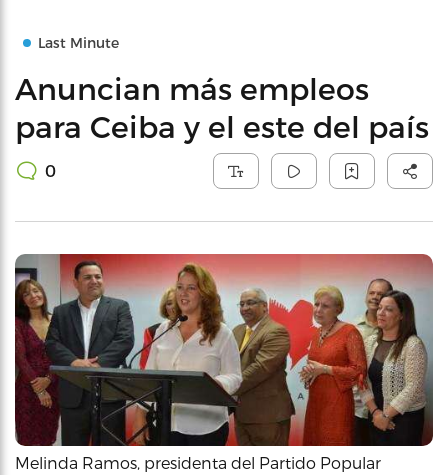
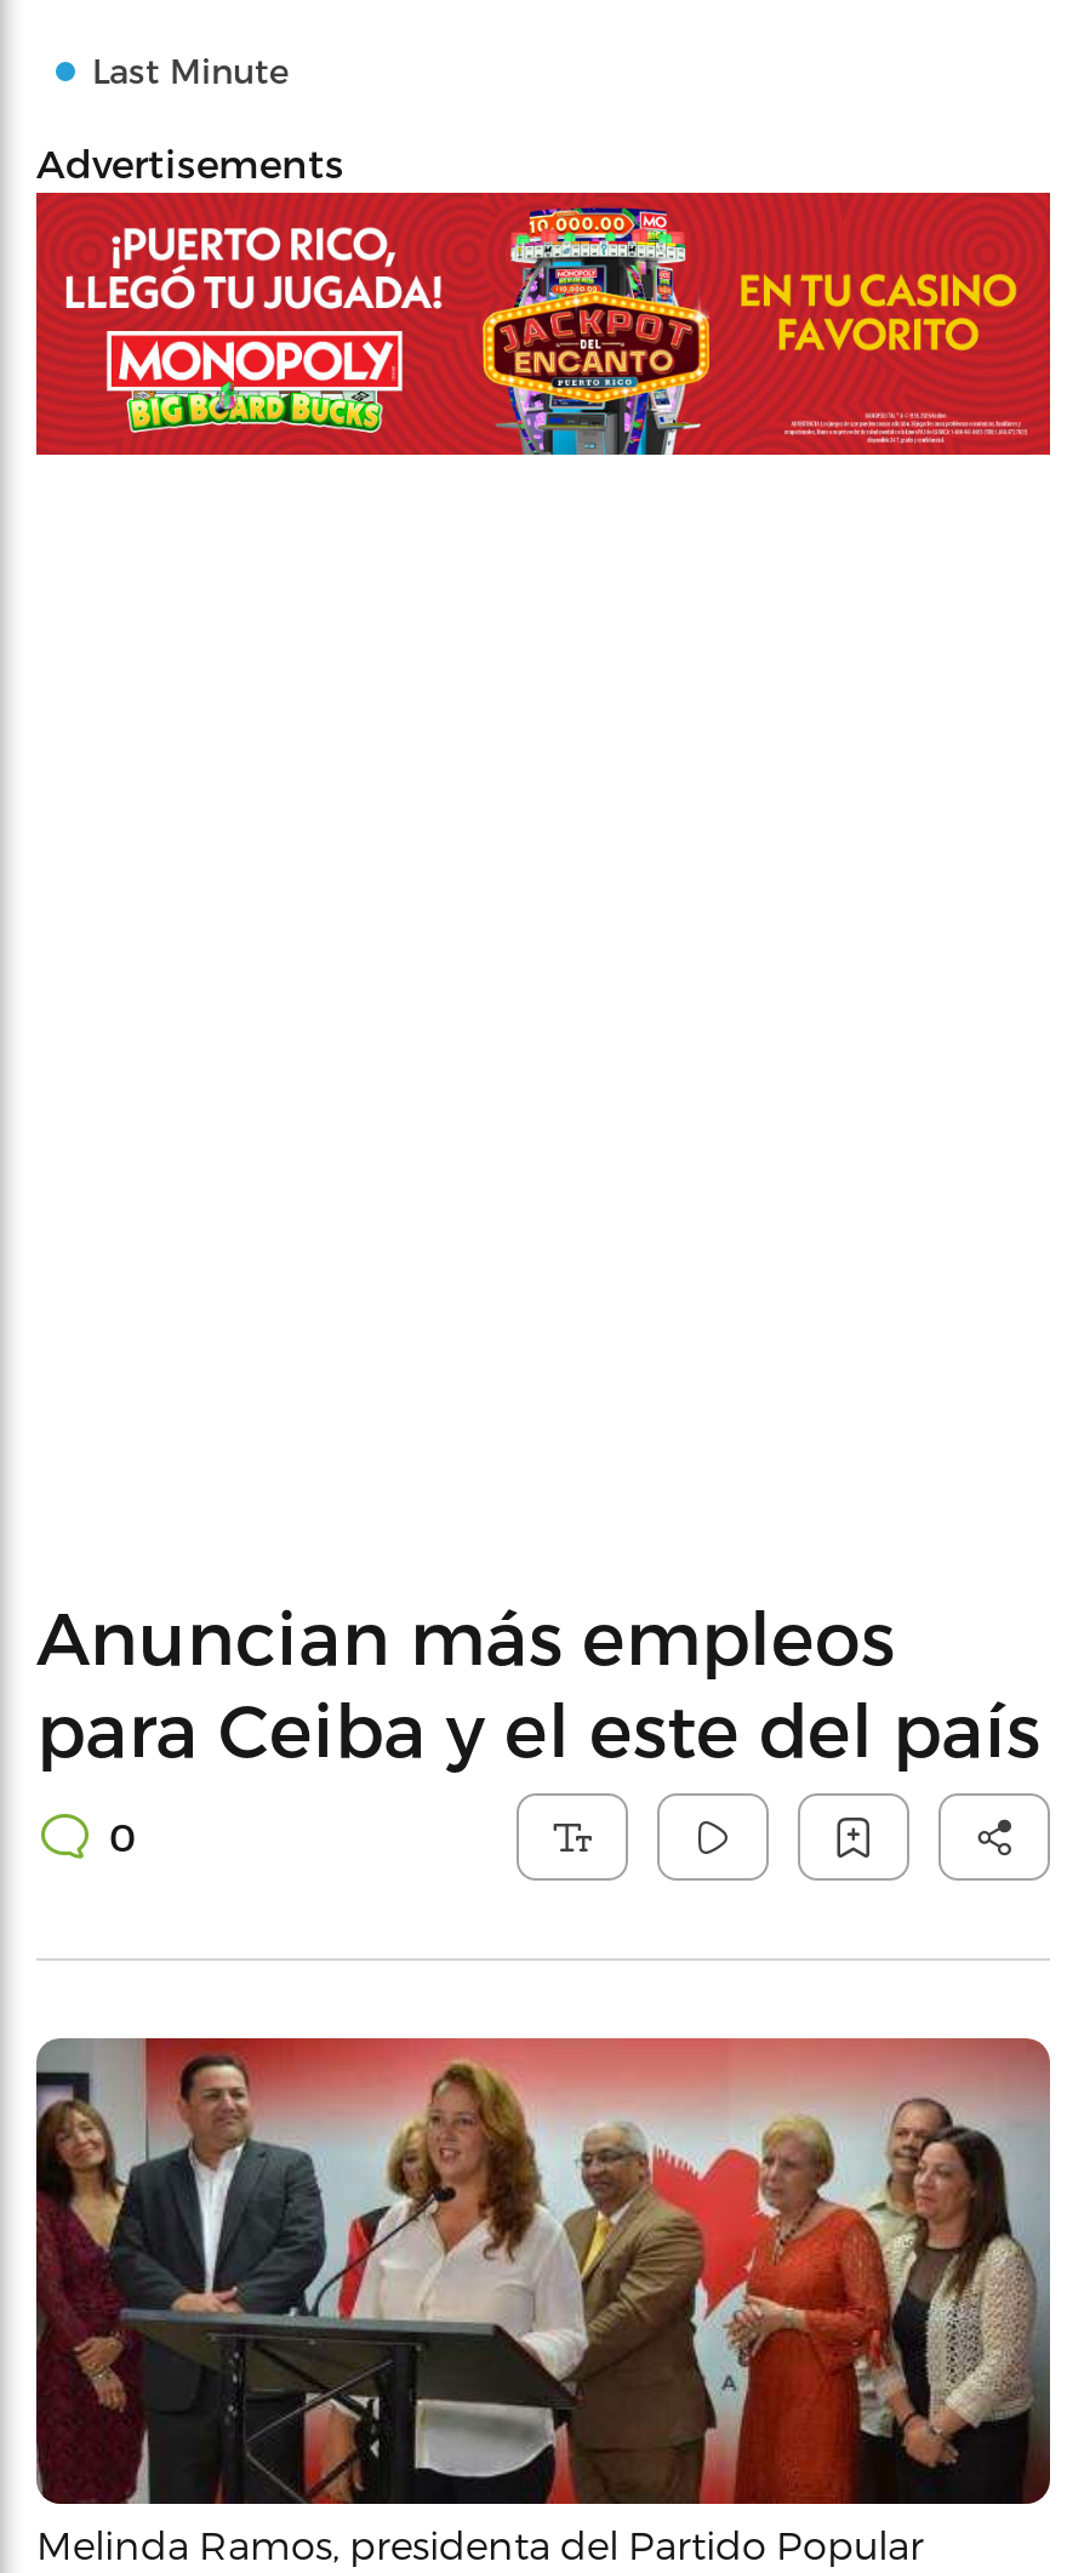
none -> [34,190,1052,457] [image]
none -> [36,139,344,186] Advertisements

